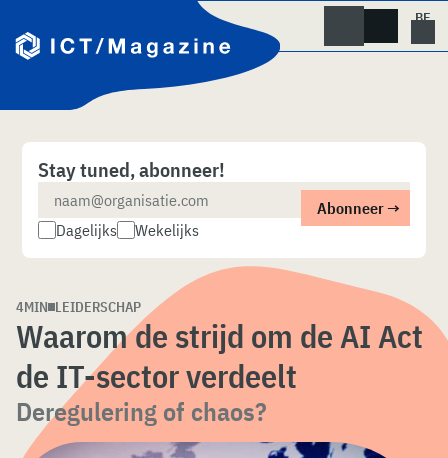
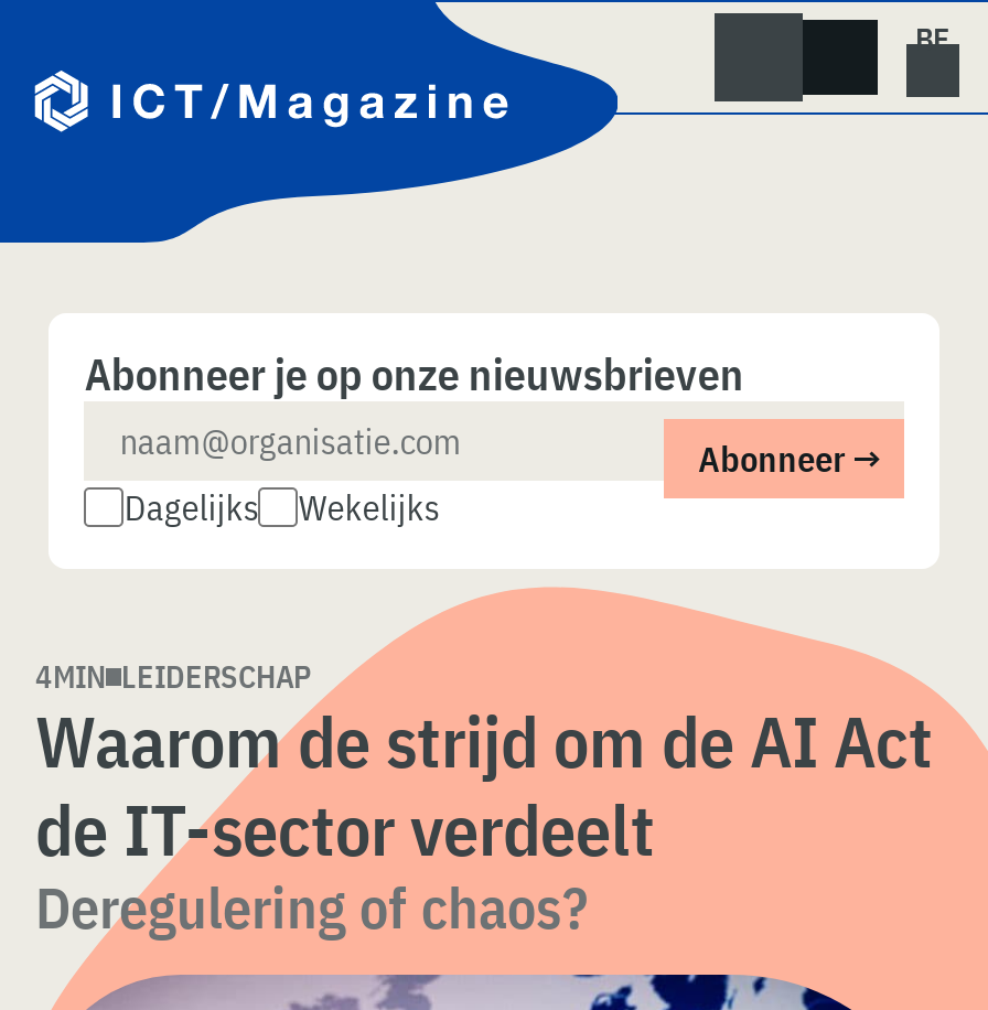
[38,156,225,183] Stay tuned, abonneer! -> [85,344,744,404] Abonneer je op onze nieuwsbrieven

